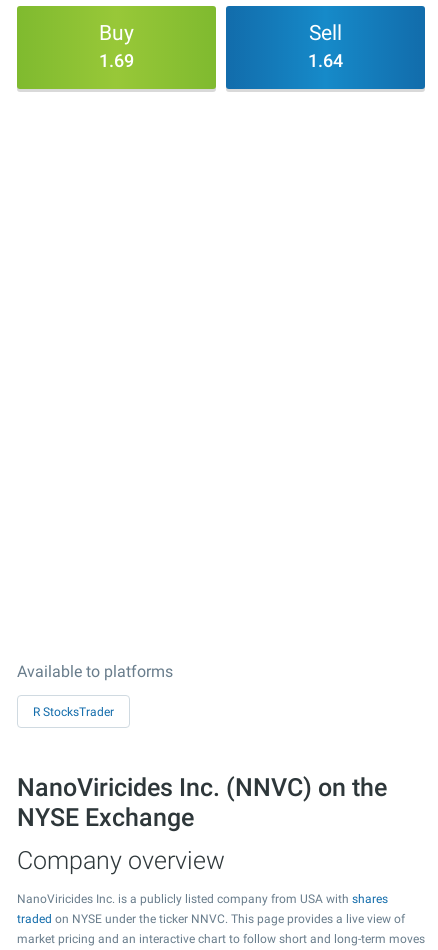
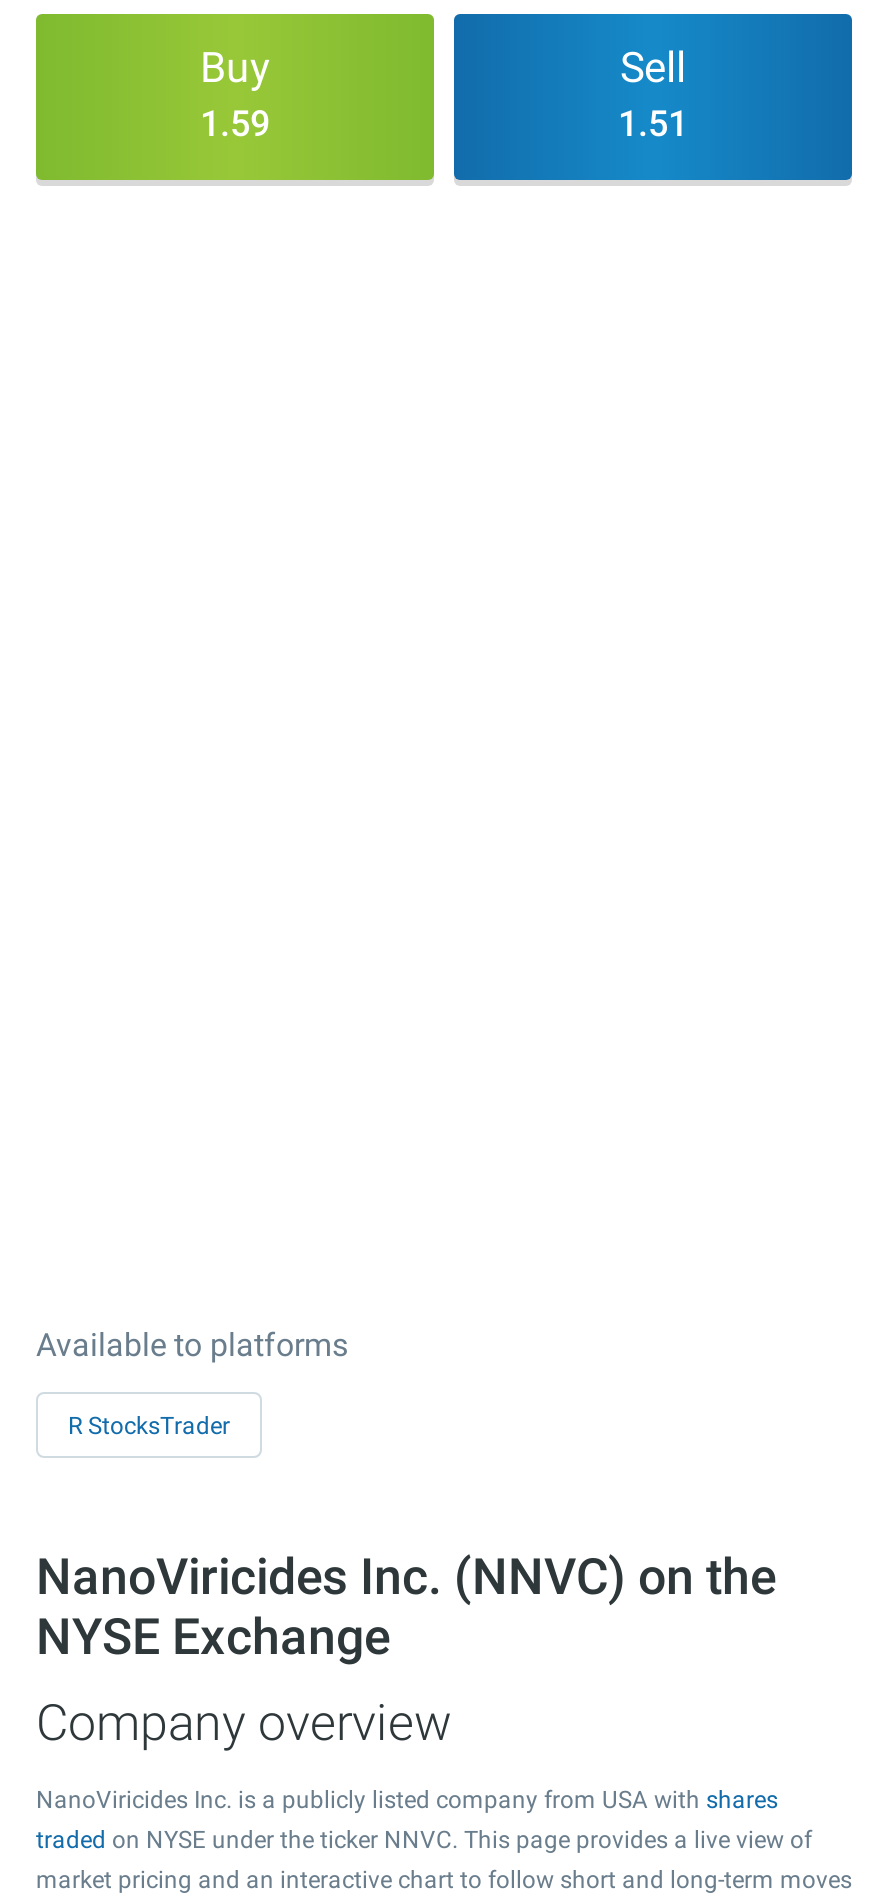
[99,50,134,71] 1.69 -> [200,102,270,144] 1.59
[308,50,343,71] 1.64 -> [618,102,688,144] 1.51

